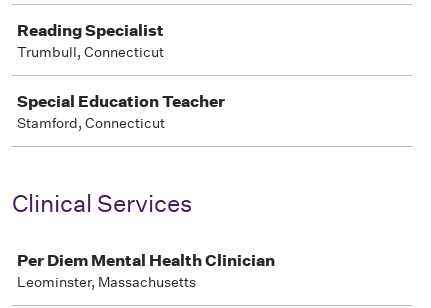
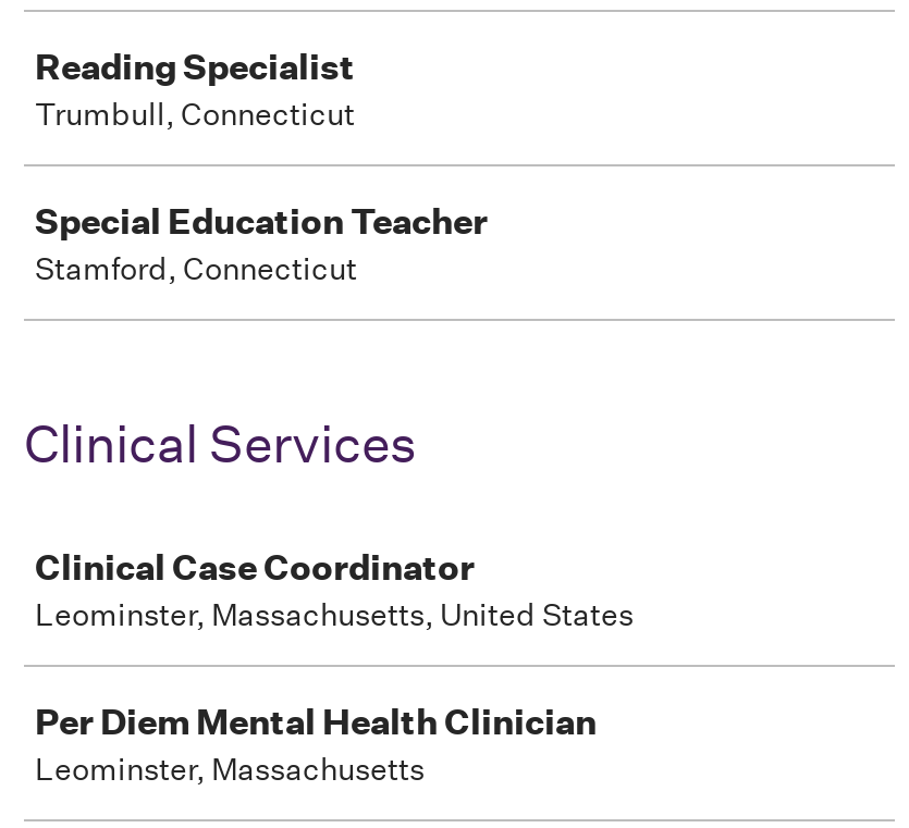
none -> [35,545,634,634] Clinical Case Coordinator | Leominster, Massachusetts, United States

